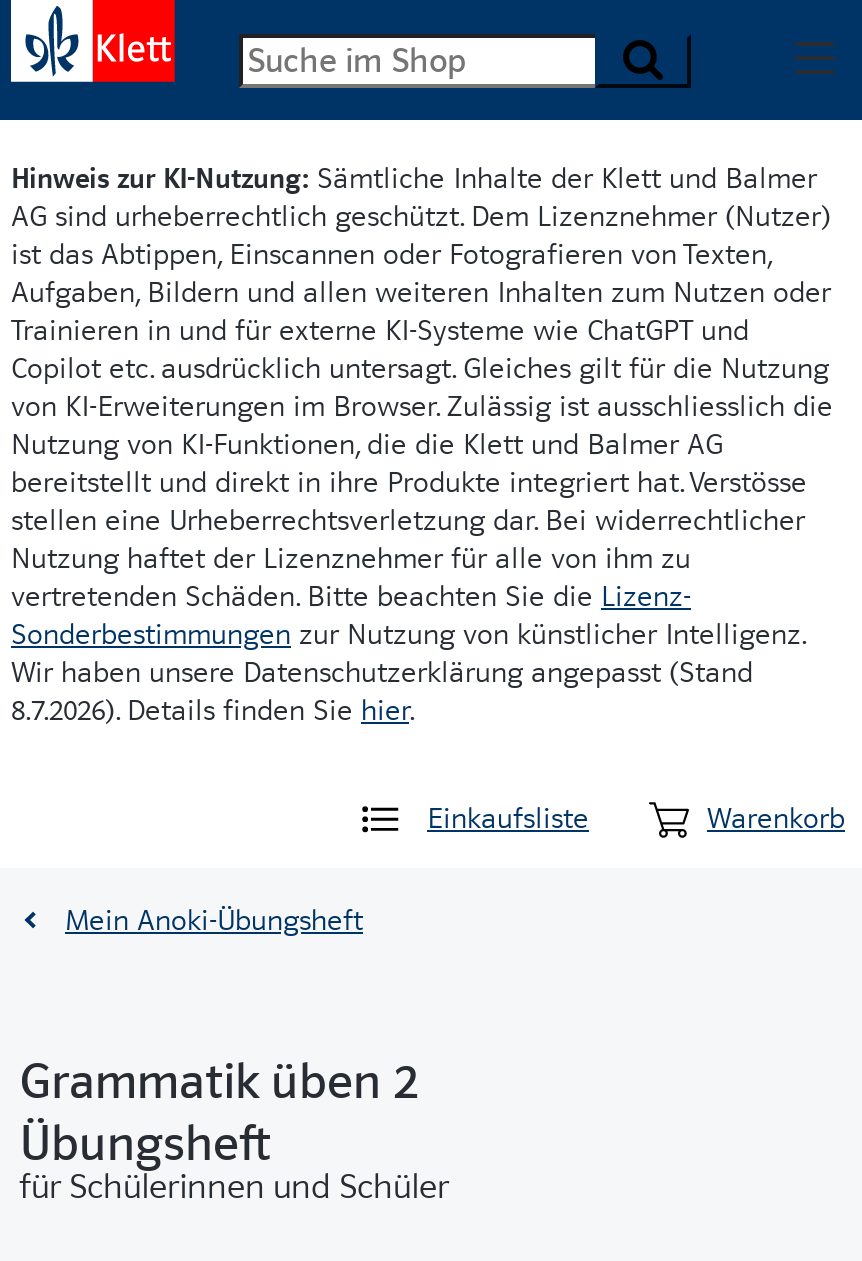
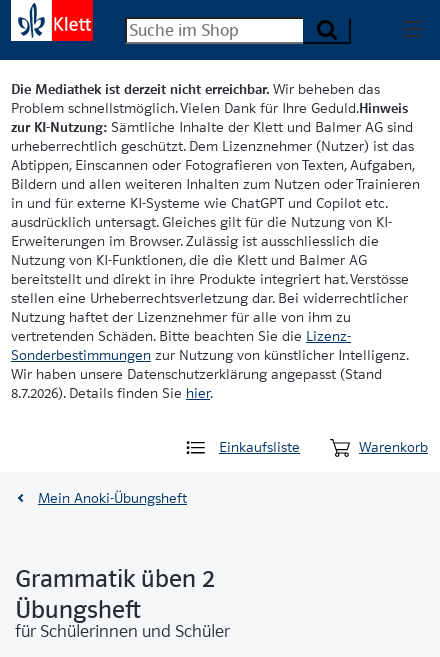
[11,160,833,424] Hinweis zur KI-Nutzung: Sämtliche Inhalte der Klett und Balmer | AG sind urheberrechtlich geschützt. Dem Lizenznehmer (Nutzer) | ist das Abtippen, Einscannen oder Fotografieren von Texten, | Aufgaben, Bildern und allen weiteren Inhalten zum Nutzen oder | Trainieren in und für externe KI-Systeme wie ChatGPT und | Copilot etc. ausdrücklich untersagt. Gleiches gilt für die Nutzung | von KI-Erweiterungen im Browser. Zulässig ist ausschliesslich die -> [11,80,420,250] Die Mediathek ist derzeit nicht erreichbar. Wir beheben das | Problem schnellstmöglich. Vielen Dank für Ihre Geduld.Hinweis | zur KI-Nutzung: Sämtliche Inhalte der Klett und Balmer AG sind | urheberrechtlich geschützt. Dem Lizenznehmer (Nutzer) ist das | Abtippen, Einscannen oder Fotografieren von Texten, Aufgaben, | Bildern und allen weiteren Inhalten zum Nutzen oder Trainieren | in und für externe KI-Systeme wie ChatGPT und Copilot etc. | ausdrücklich untersagt. Gleiches gilt für die Nutzung von KI- | Erweiterungen im Browser. Zulässig ist ausschliesslich die

